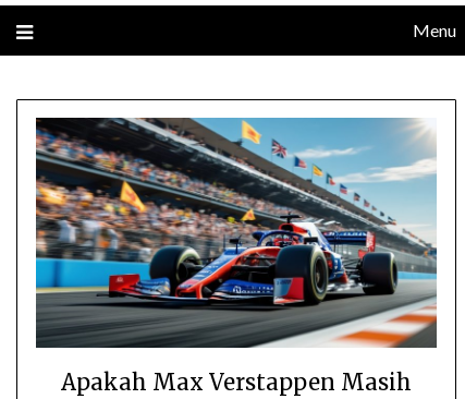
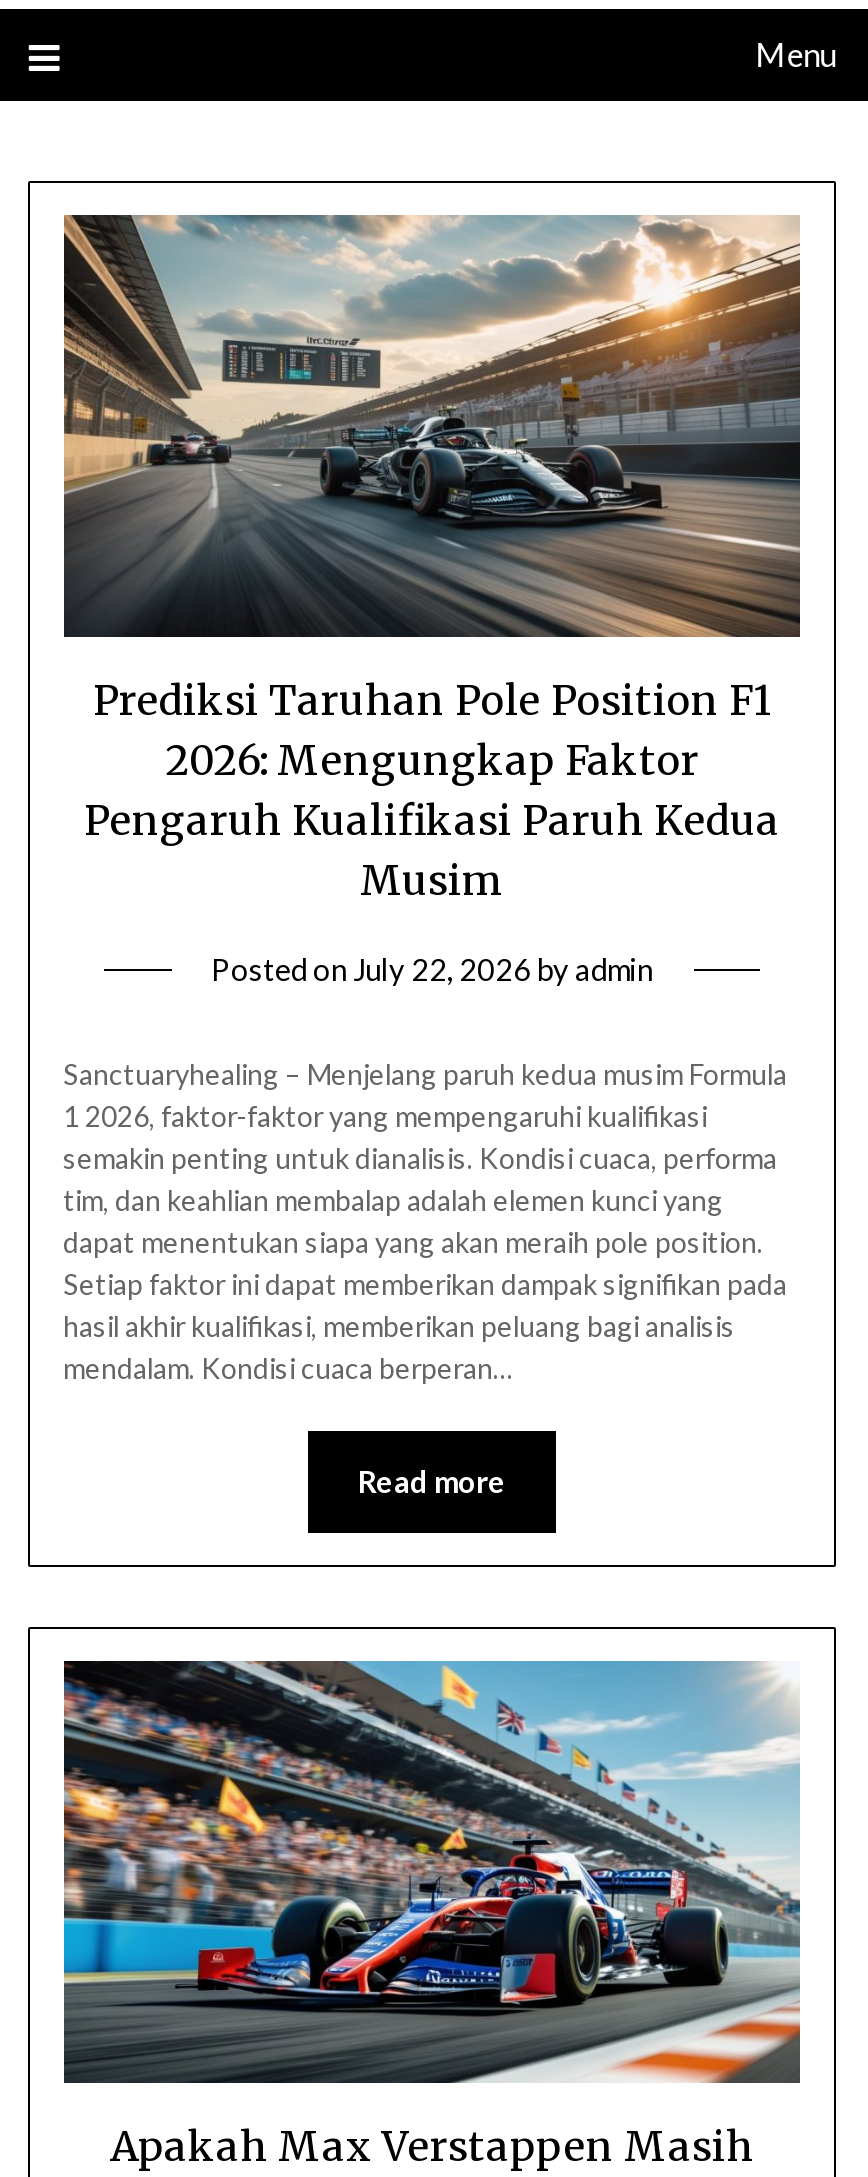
none -> [62,213,802,1499] [image] | Prediksi Taruhan Pole Position F1 | 2026: Mengungkap Faktor | Pengaruh Kualifikasi Paruh Kedua | Musim | Posted on July 22, 2026 by admin | Sanctuaryhealing – Menjelang paruh kedua musim Formula | 1 2026, faktor-faktor yang mempengaruhi kualifikasi | semakin penting untuk dianalisis. Kondisi cuaca, performa | tim, dan keahlian membalap adalah elemen kunci yang | dapat menentukan siapa yang akan meraih pole position. | Setiap faktor ini dapat memberikan dampak signifikan pada | hasil akhir kualifikasi, memberikan peluang bagi analisis | mendalam. Kondisi cuaca berperan… | Read more

